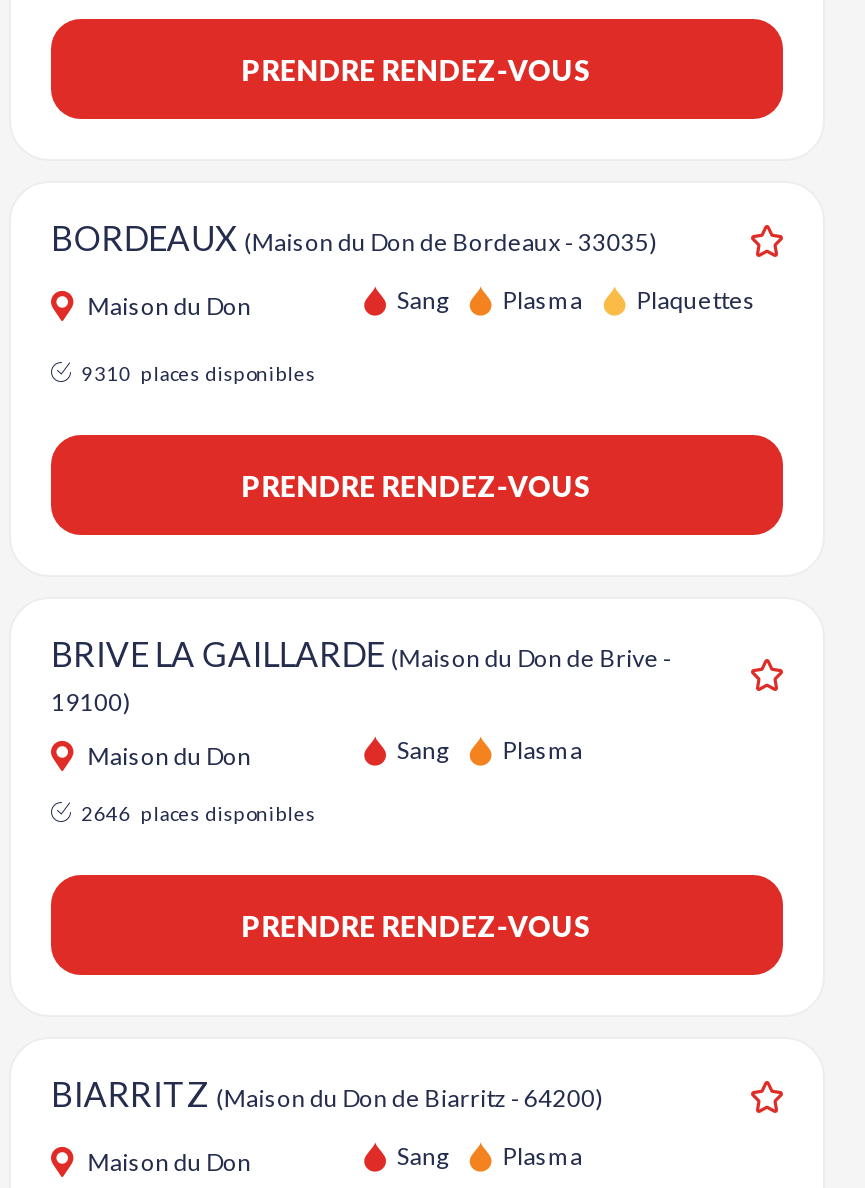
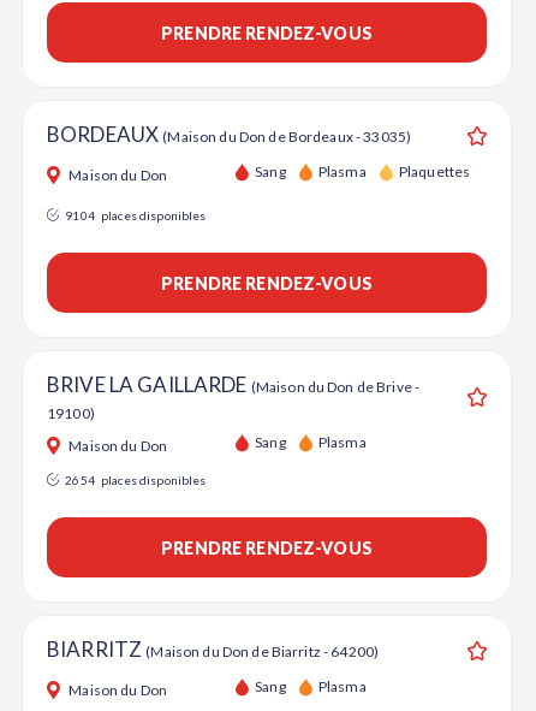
[82,361,316,385] 9310 places disponibles -> [65,208,206,223] 9104 places disponibles
[82,801,316,825] 2646 places disponibles -> [65,473,206,487] 2654 places disponibles

